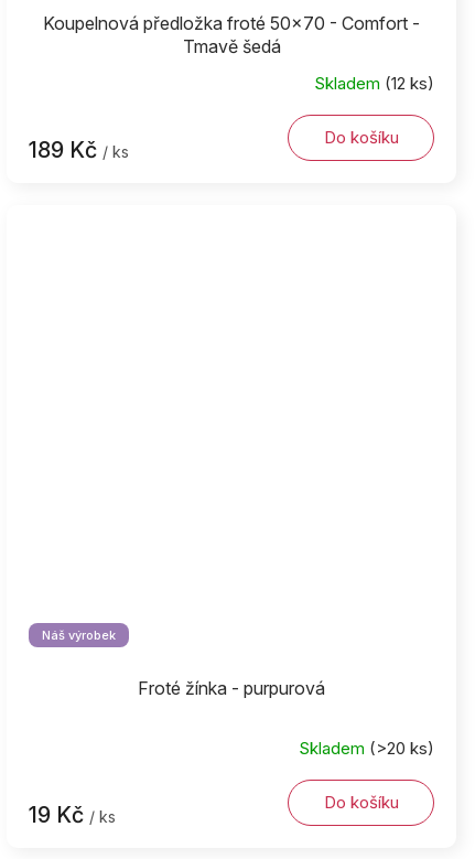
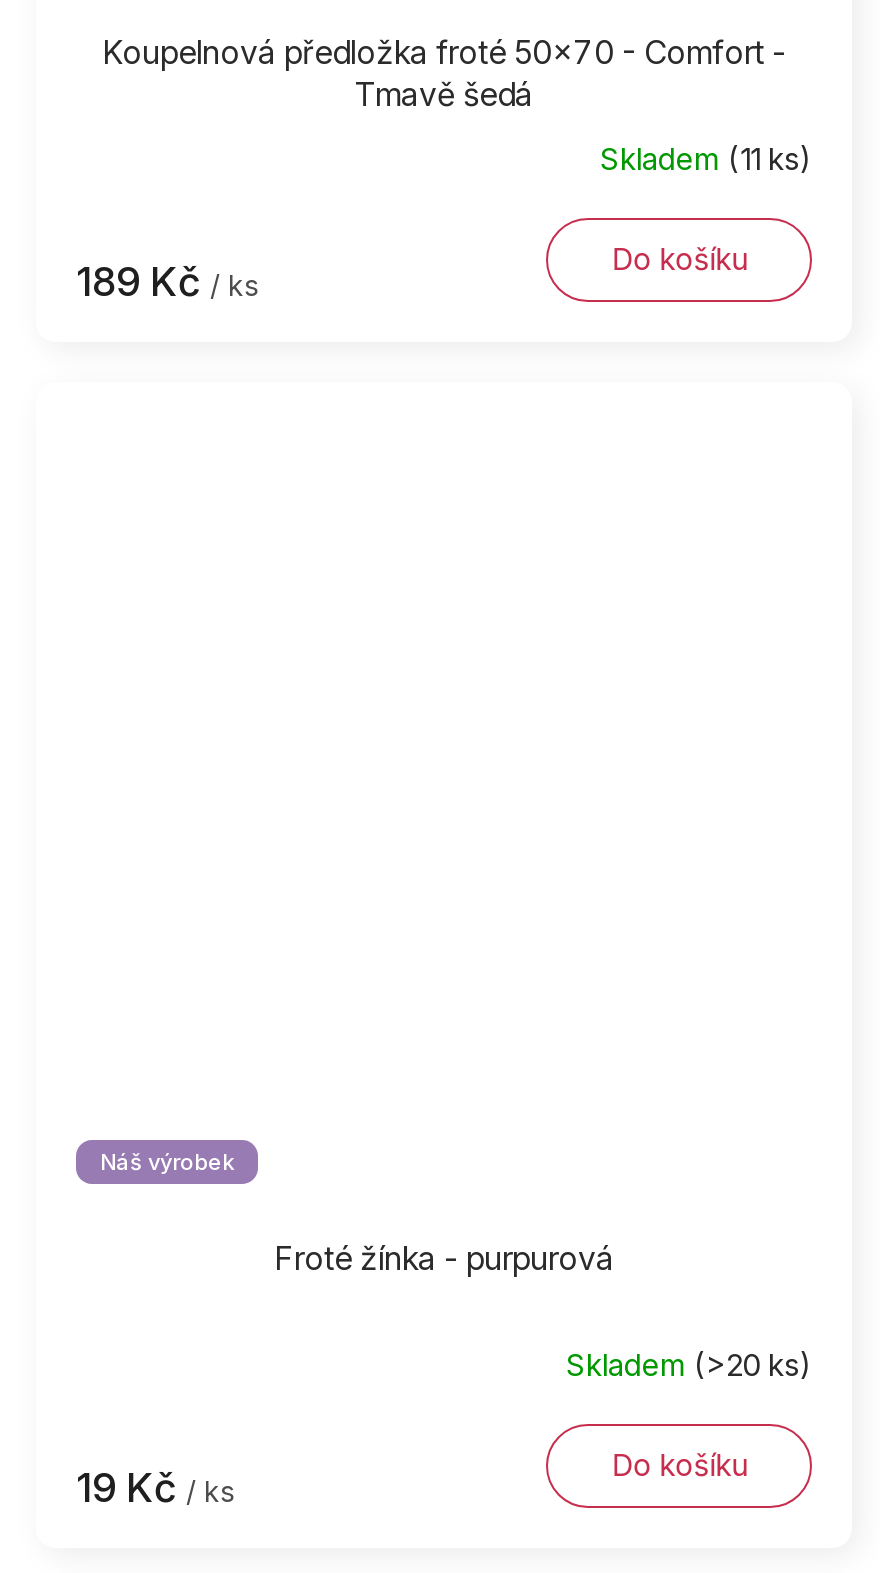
[314,73,434,94] Skladem (12 ks) -> [600,141,812,179] Skladem (11 ks)

